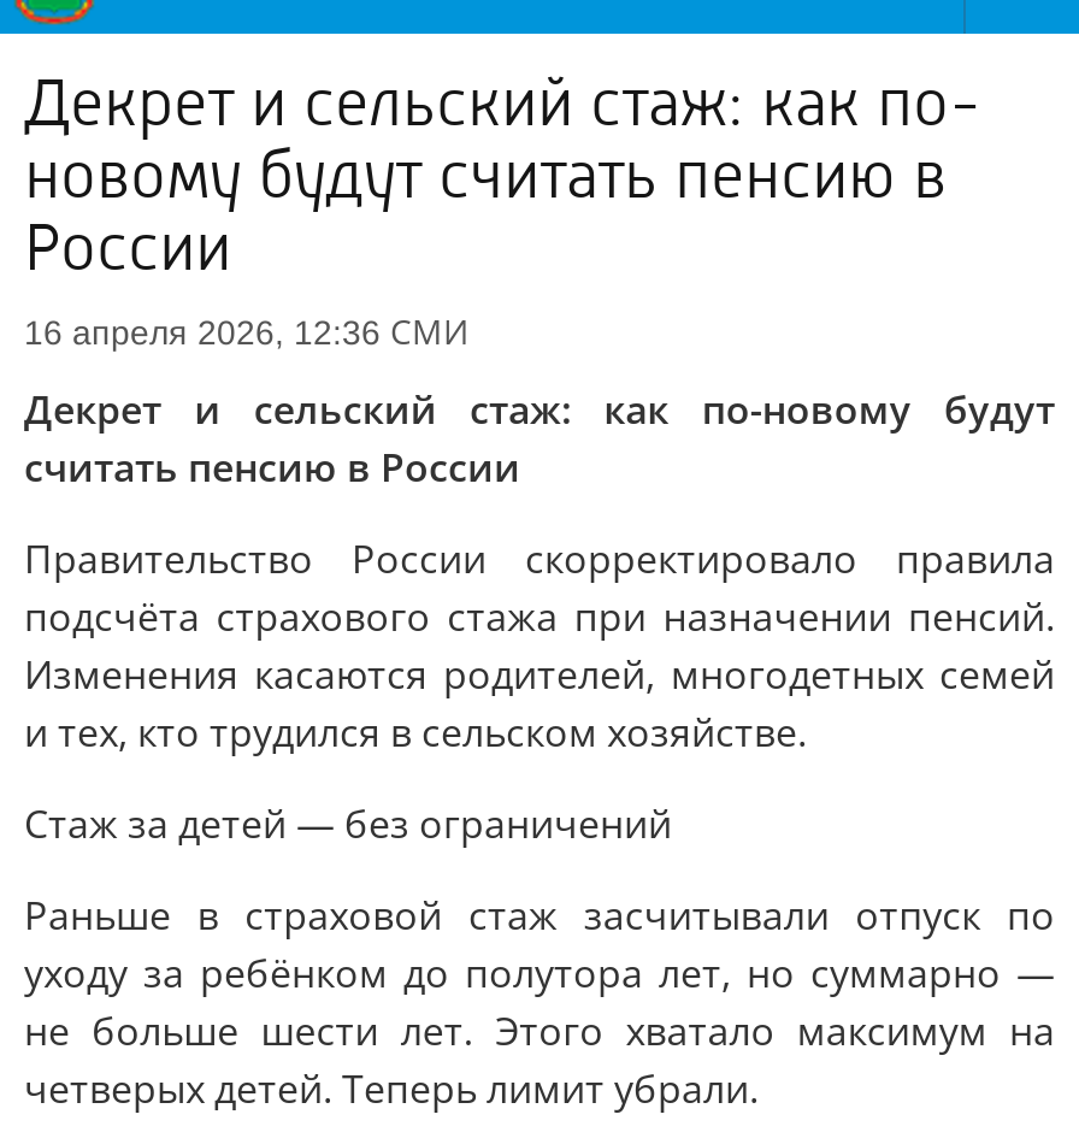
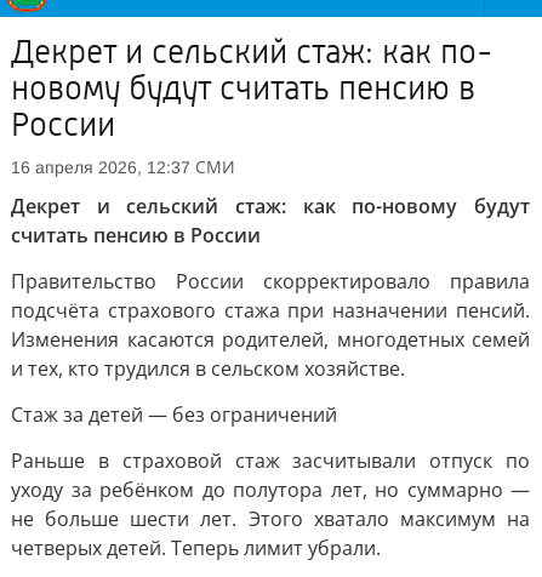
[24,308,470,354] 16 апреля 2026, 12:36 СМИ -> [11,155,235,178] 16 апреля 2026, 12:37 СМИ

